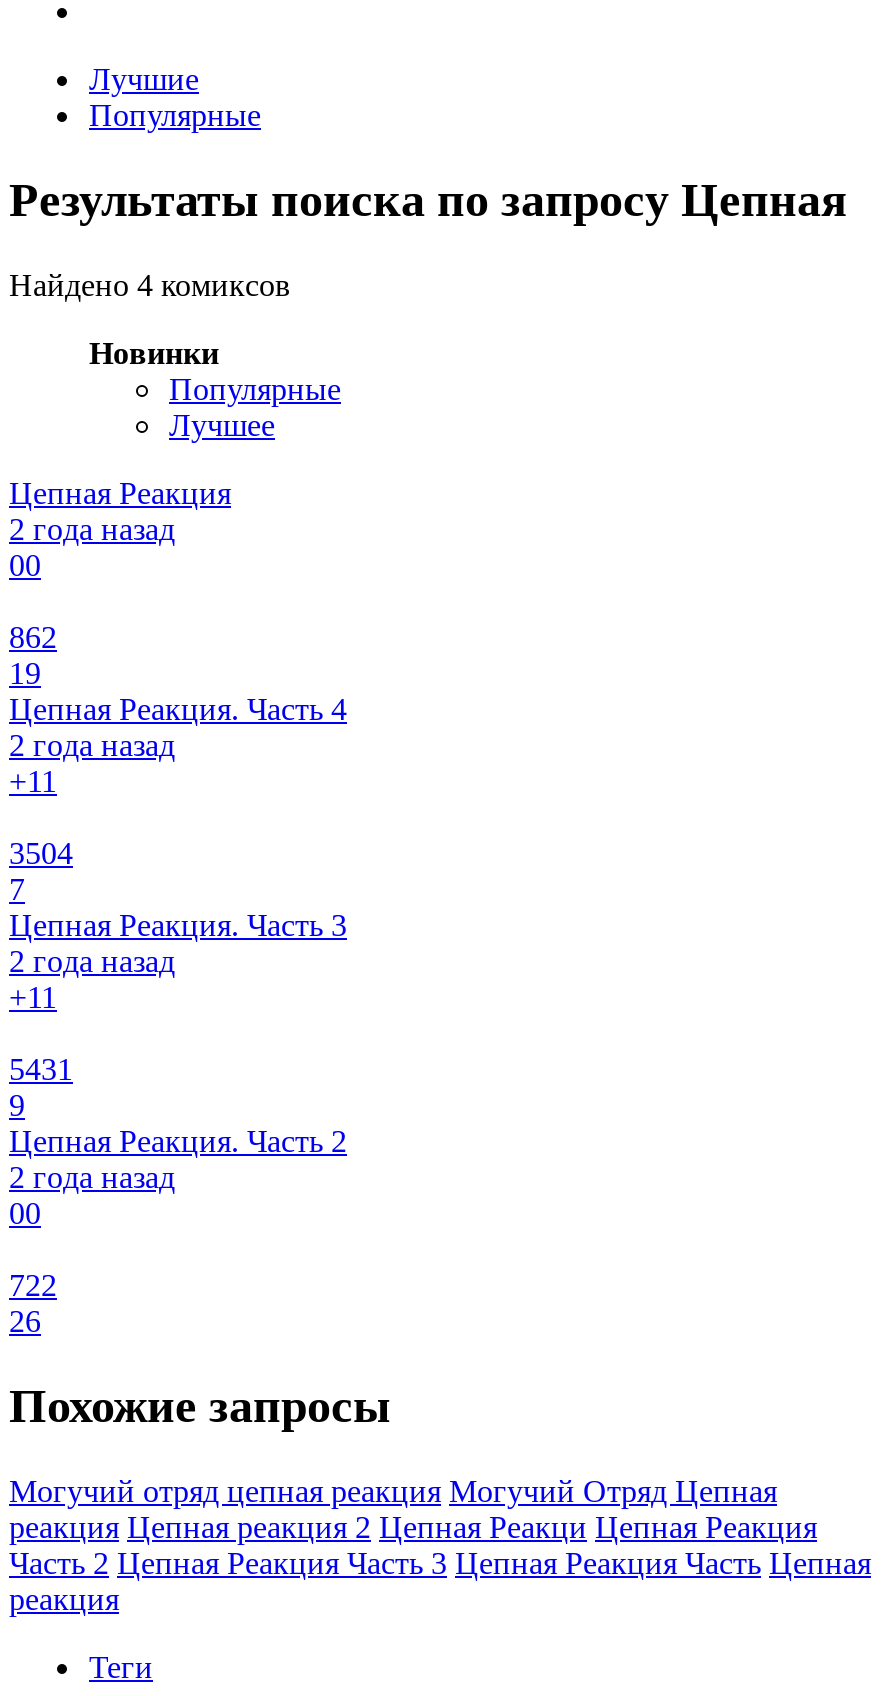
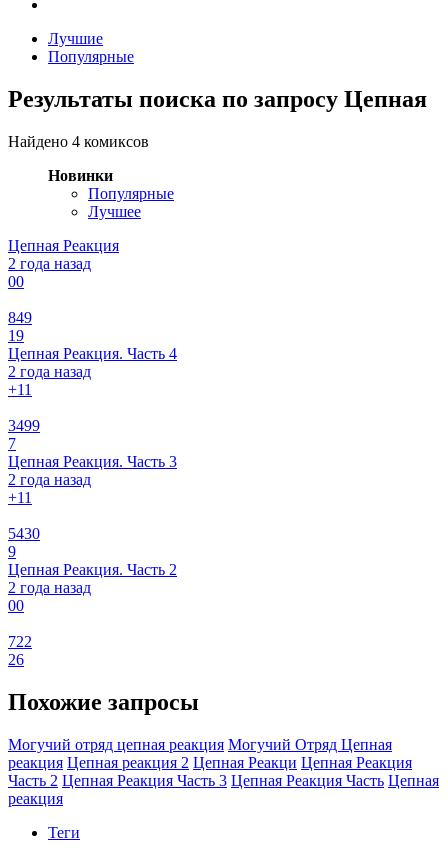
[9,620,57,654] 862 -> [8,309,32,326] 849
[9,836,73,870] 3504 -> [8,417,40,434] 3499
[9,1052,73,1086] 5431 -> [8,525,40,542] 5430

